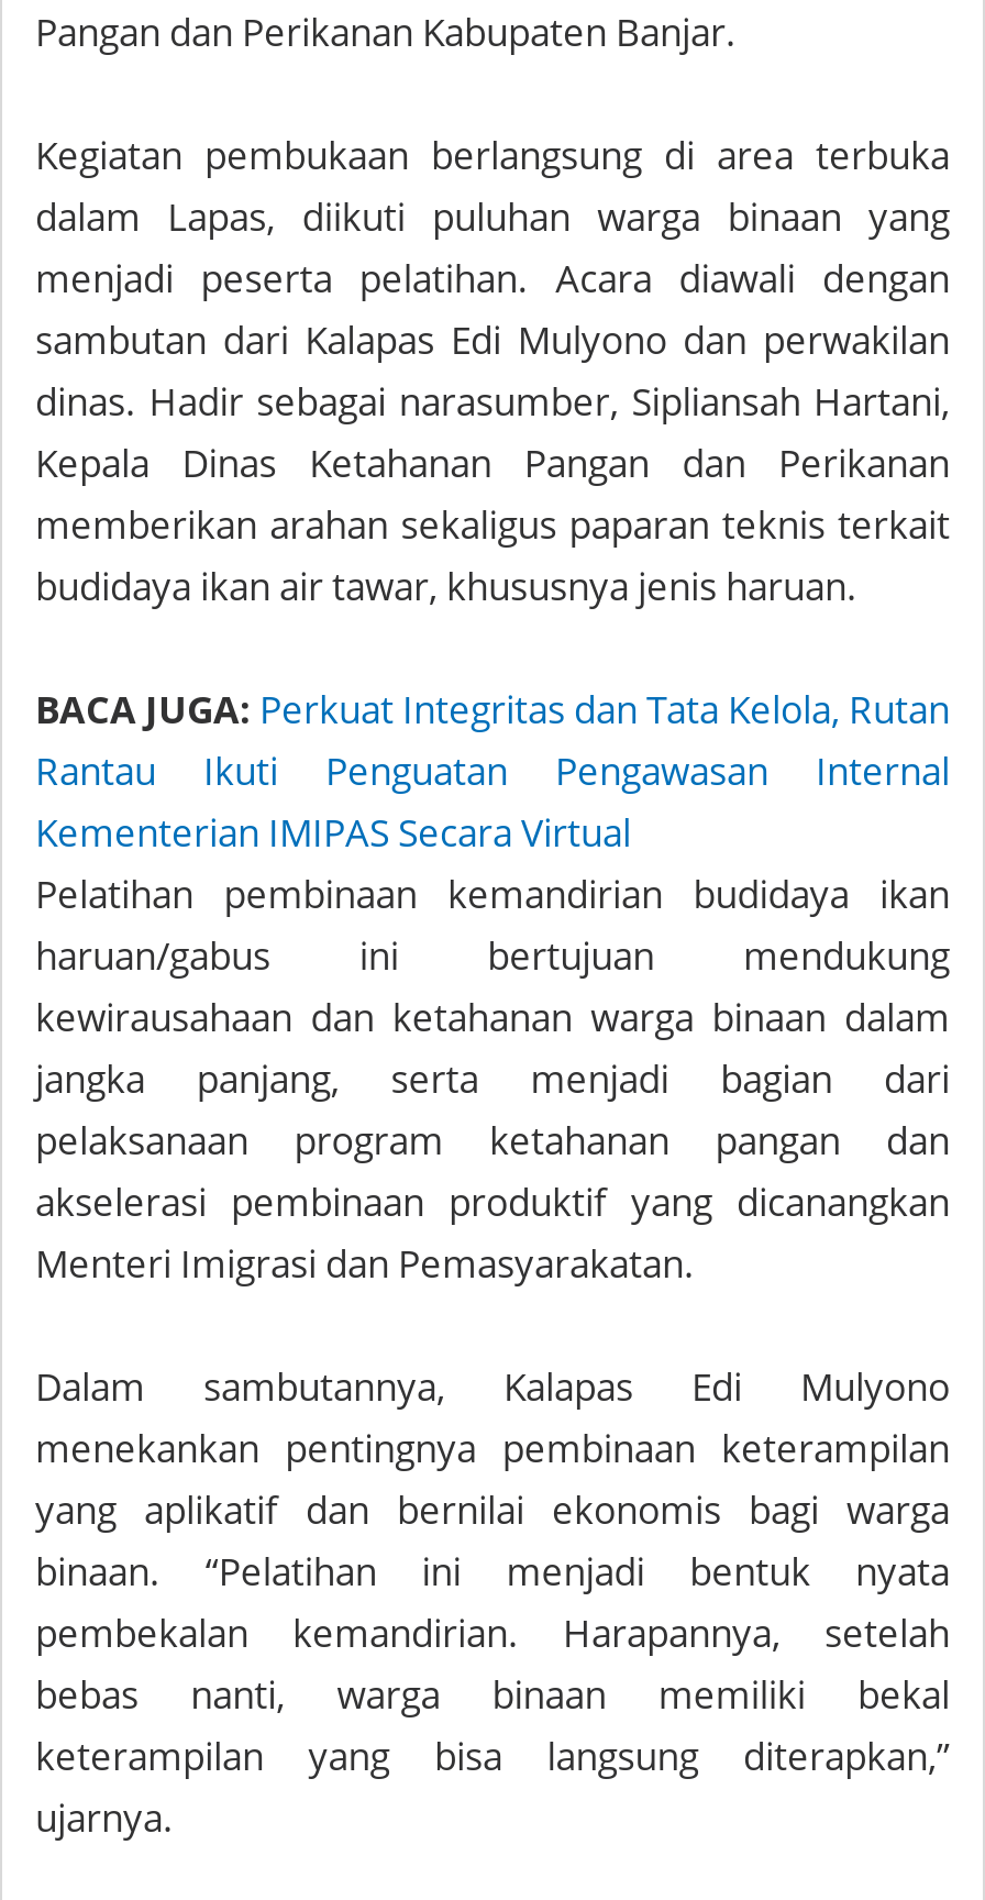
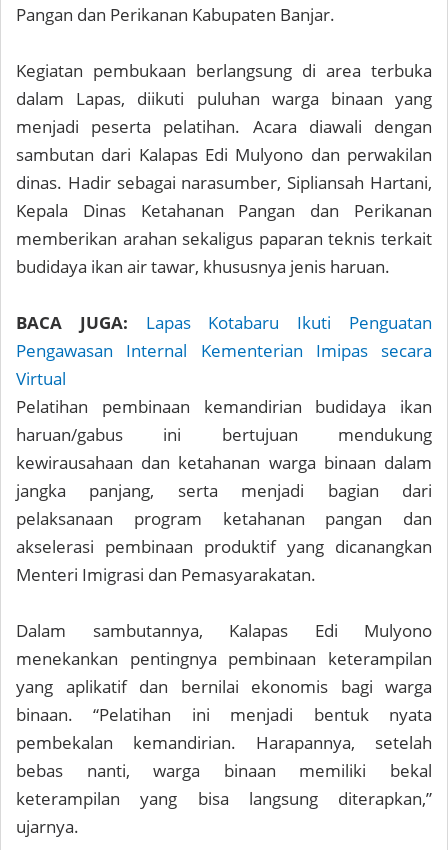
[35,684,950,858] BACA JUGA: Perkuat Integritas dan Tata Kelola, Rutan | Rantau Ikuti Penguatan Pengawasan Internal | Kementerian IMIPAS Secara Virtual -> [16,311,432,390] BACA JUGA: | Lapas Kotabaru Ikuti Penguatan | Pengawasan Internal Kementerian Imipas secara | Virtual

